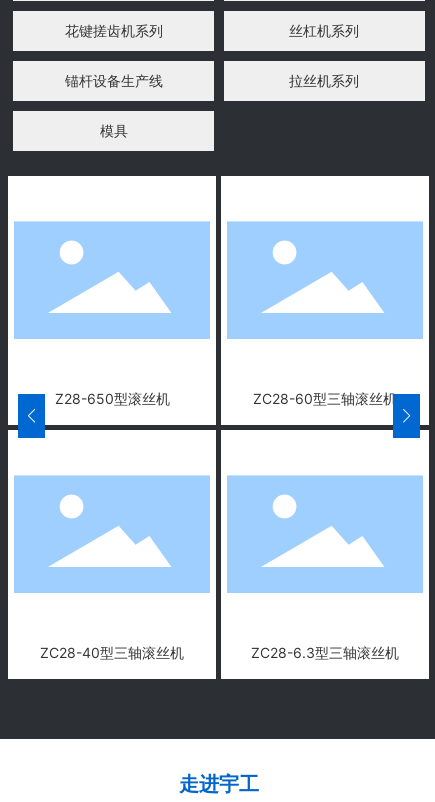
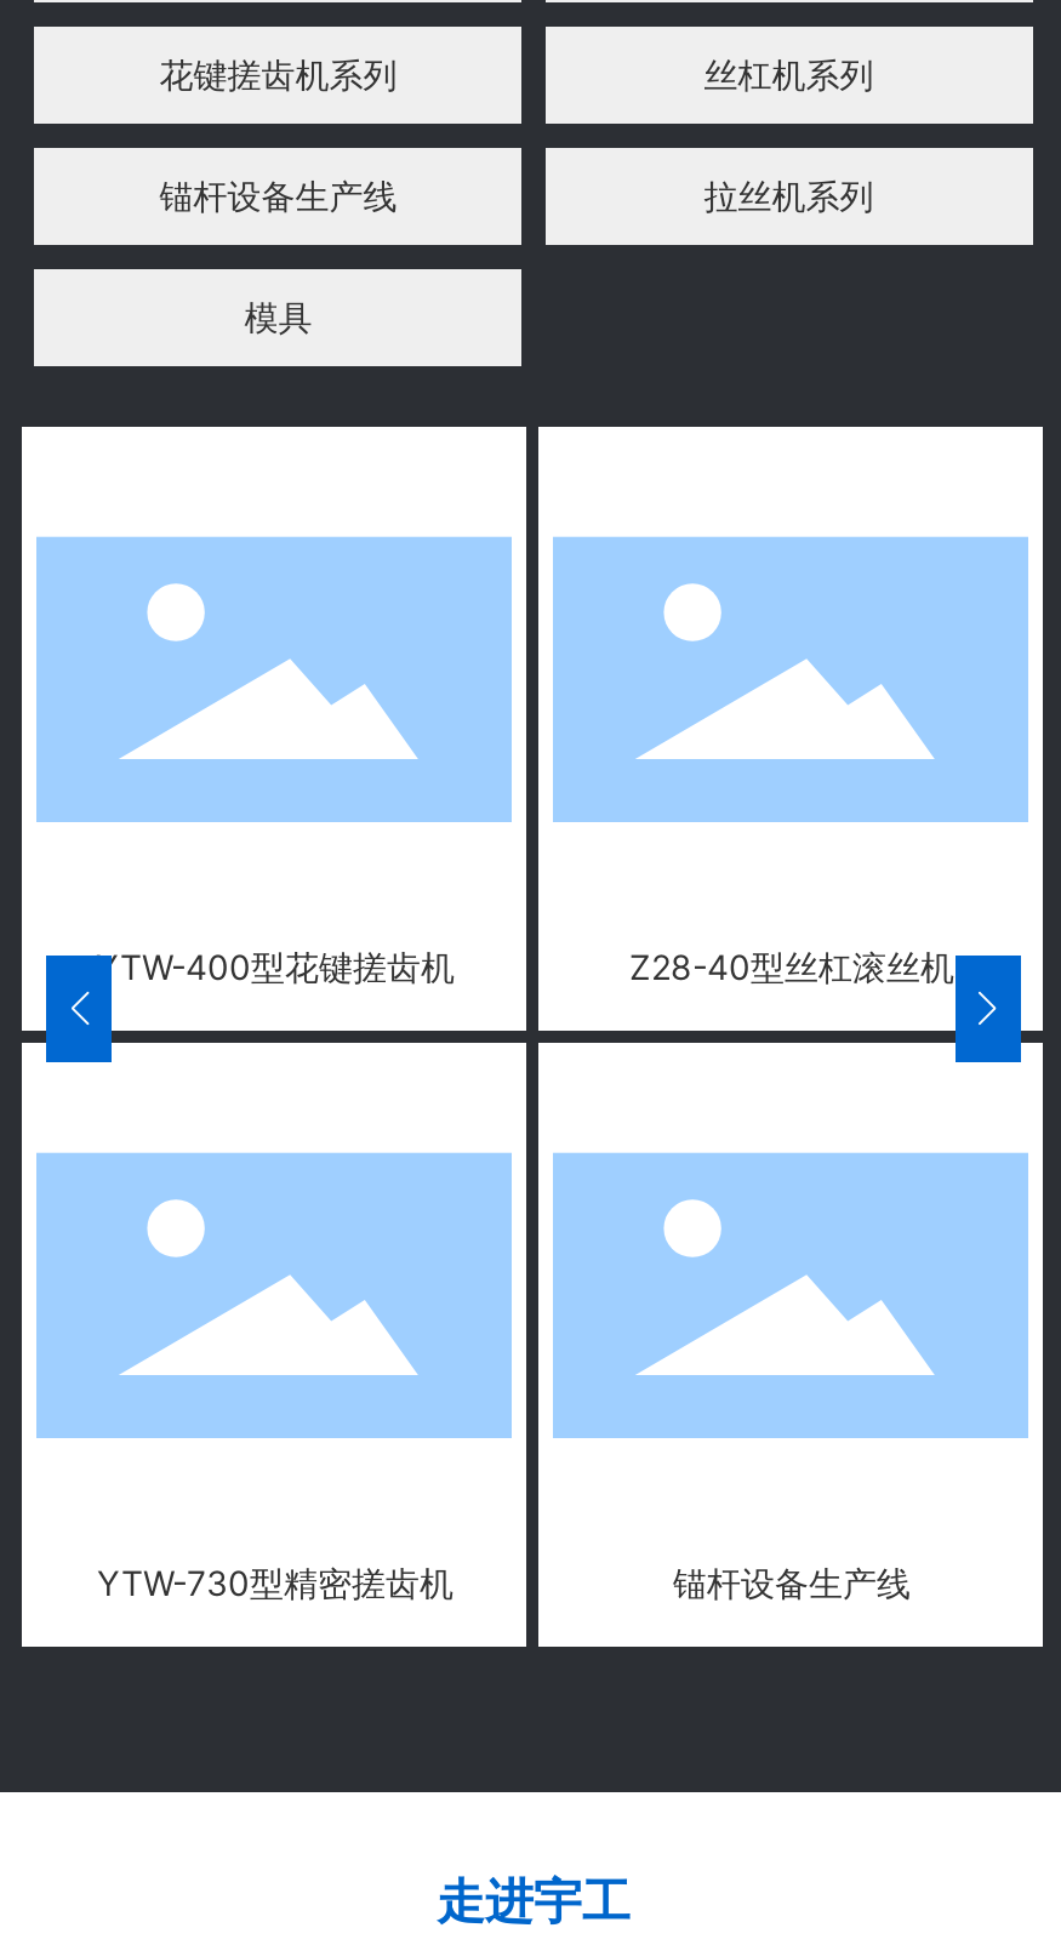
[55,390,170,407] Z28-650型滚丝机 -> [96,946,454,987] YTW-400型花键搓齿机
[253,390,397,407] ZC28-60型三轴滚丝机 -> [629,946,954,987] Z28-40型丝杠滚丝机
[40,644,184,661] ZC28-40型三轴滚丝机 -> [97,1562,453,1603] YTW-730型精密搓齿机
[251,644,399,661] ZC28-6.3型三轴滚丝机 -> [673,1562,910,1603] 锚杆设备生产线

